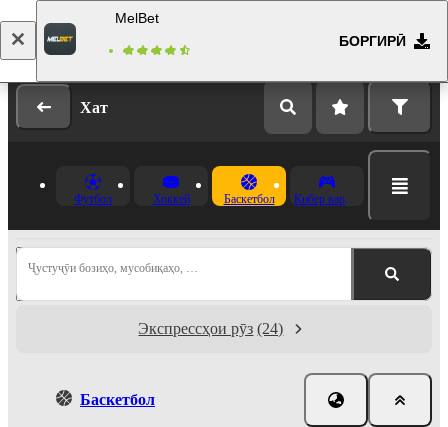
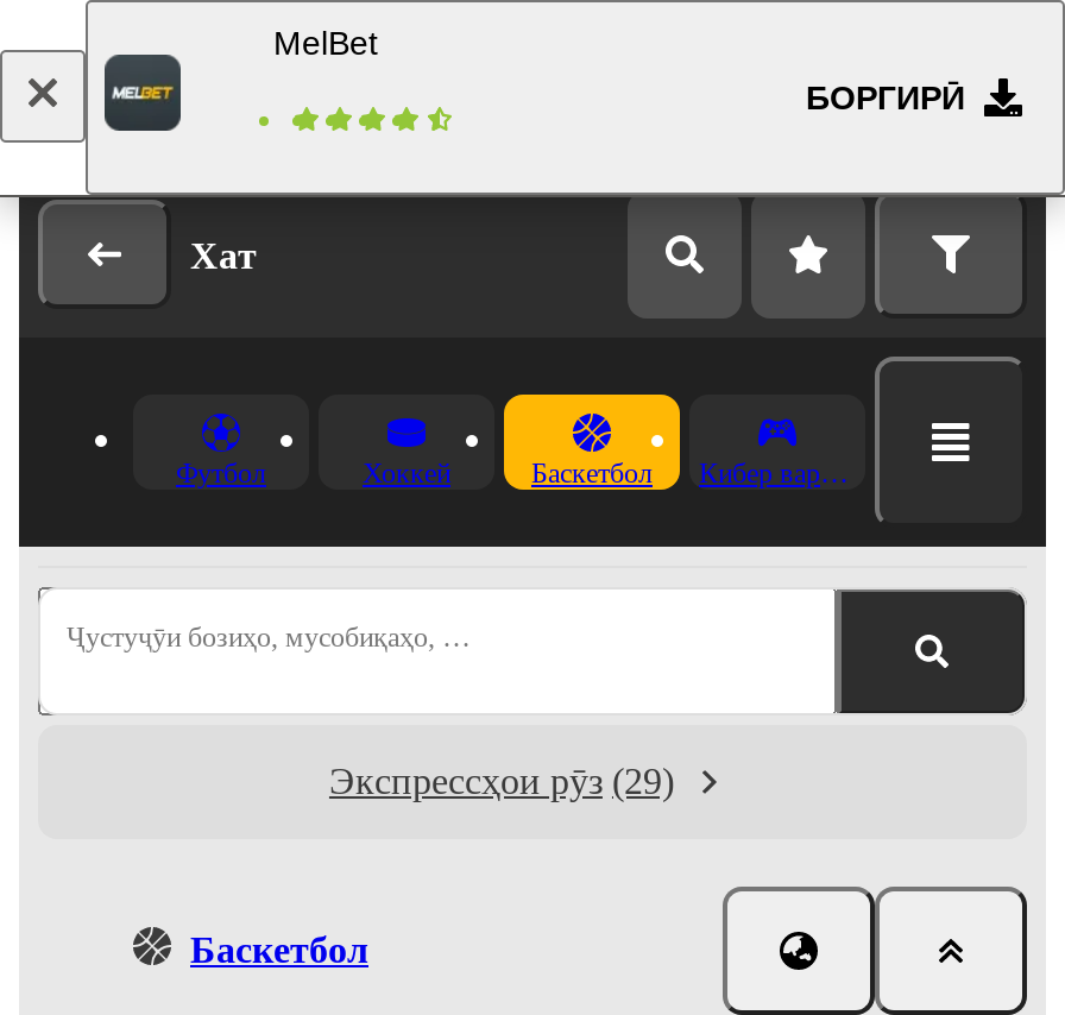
[138,320,283,337] Экспрессҳои рӯз (24) -> [329,761,674,801] Экспрессҳои рӯз (29)

